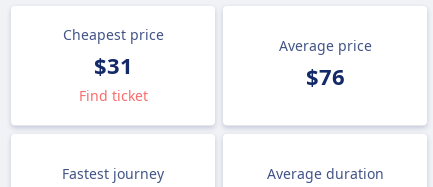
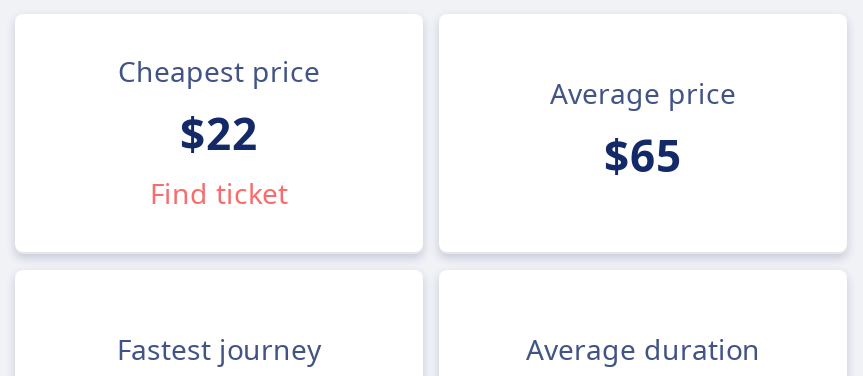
[93,50,132,80] $31 -> [180,102,258,162] $22
[305,61,344,91] $76 -> [604,124,682,184] $65

